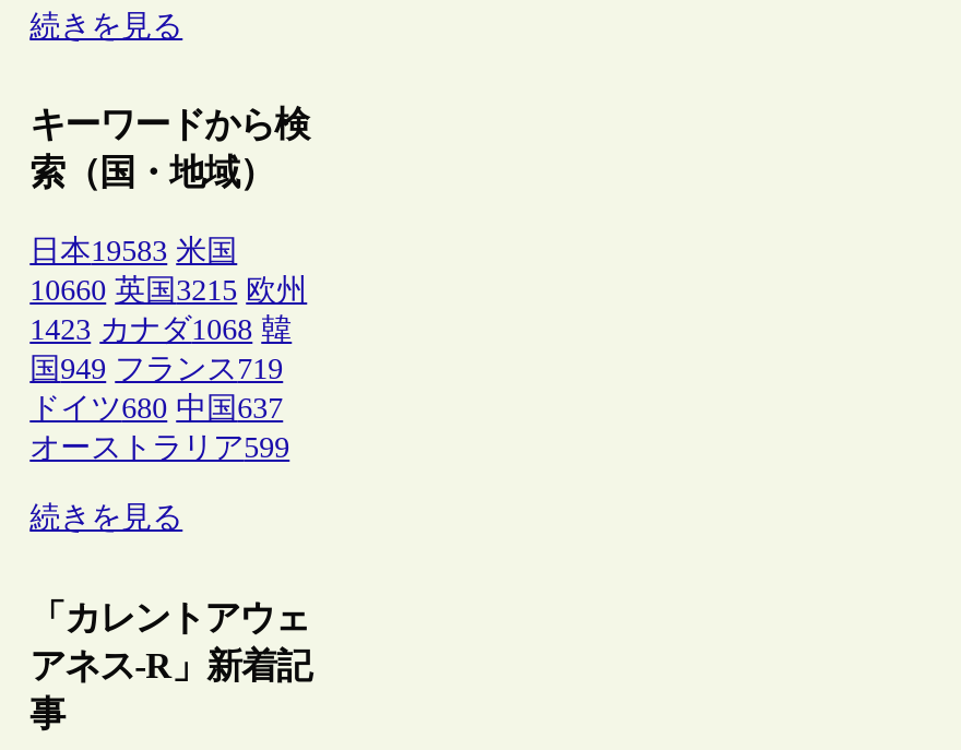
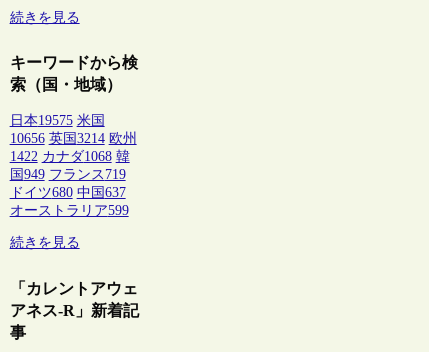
[30,236,237,268] 日本19583 米国 -> [10,113,105,128] 日本19575 米国
[30,275,307,308] 10660 英国3215 欧州 -> [10,131,137,146] 10656 英国3214 欧州
[30,314,292,347] 1423 カナダ1068 韓 -> [10,149,130,164] 1422 カナダ1068 韓

